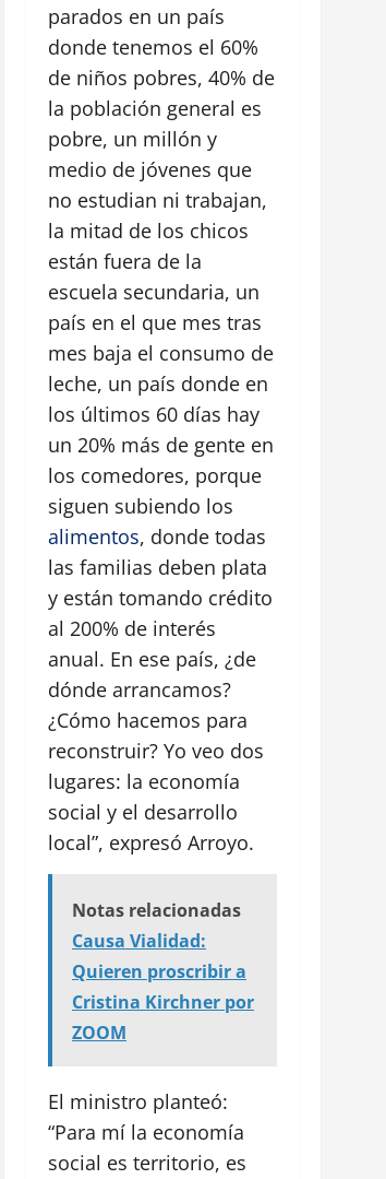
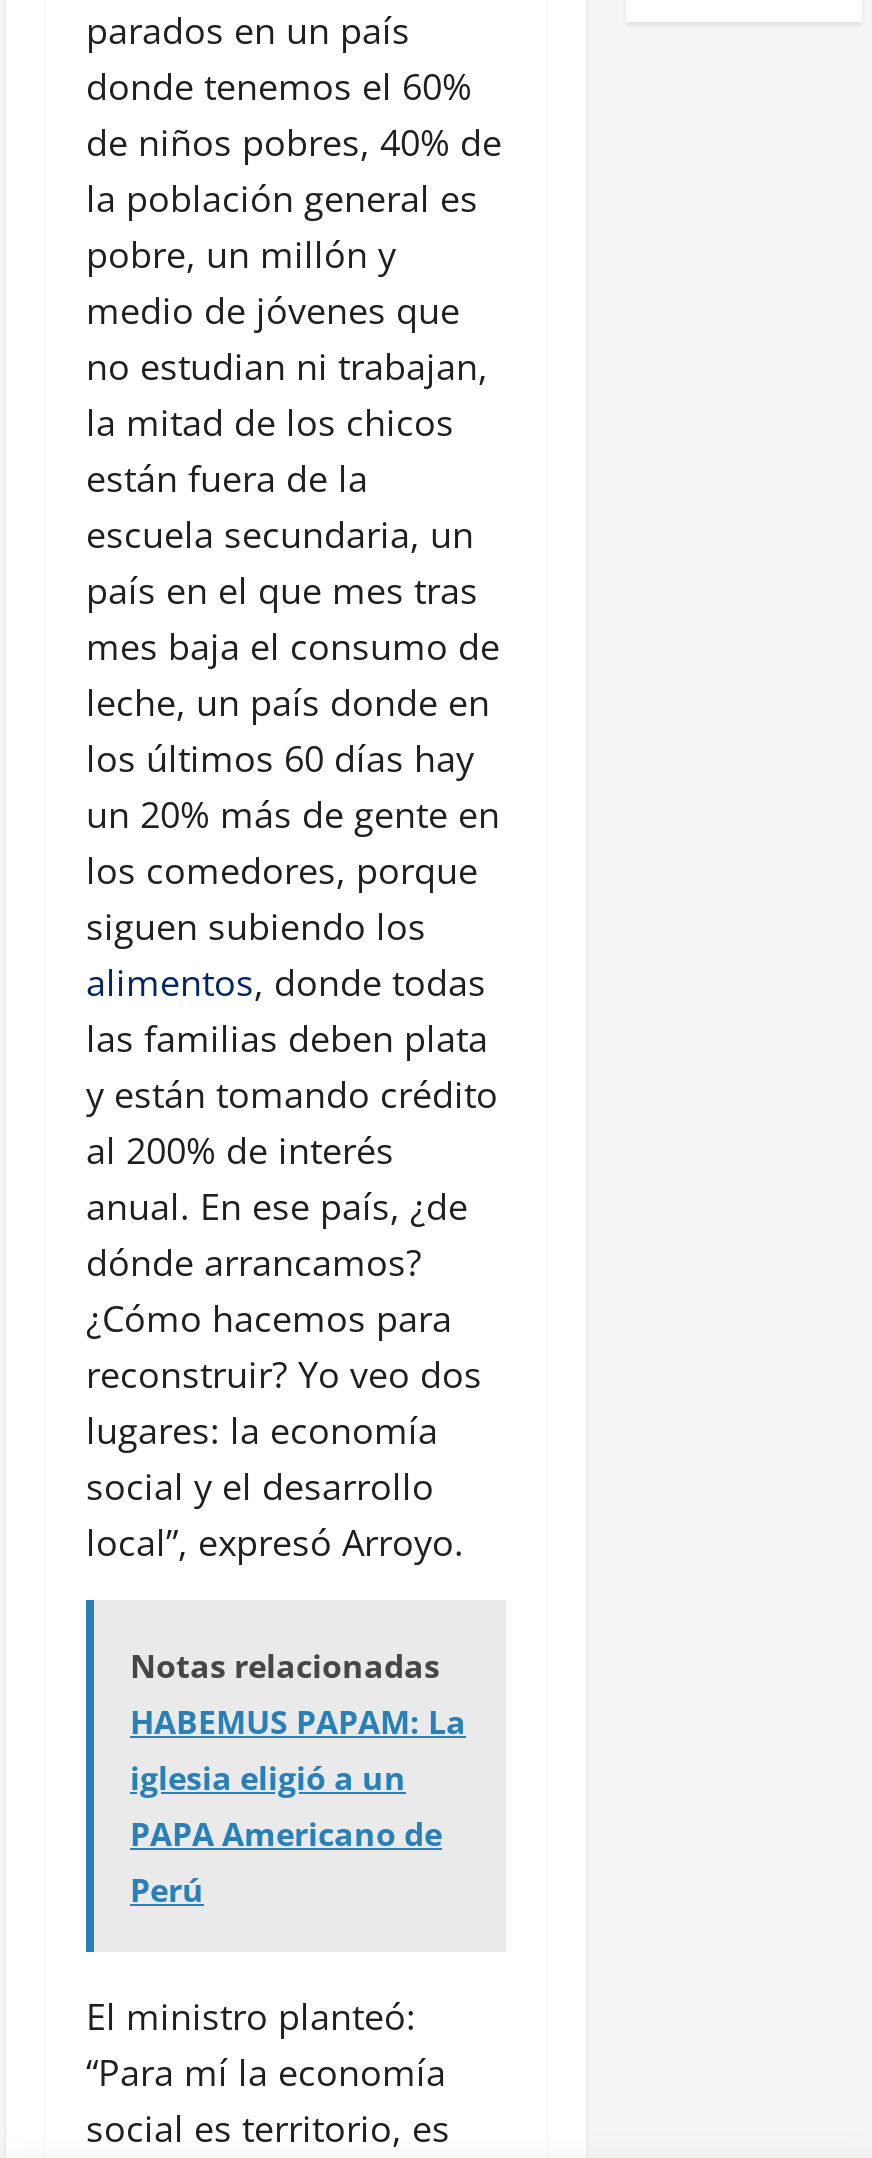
[72,929,254,1045] Causa Vialidad: | Quieren proscribir a | Cristina Kirchner por | ZOOM -> [130,1700,466,1912] HABEMUS PAPAM: La | iglesia eligió a un | PAPA Americano de | Perú

